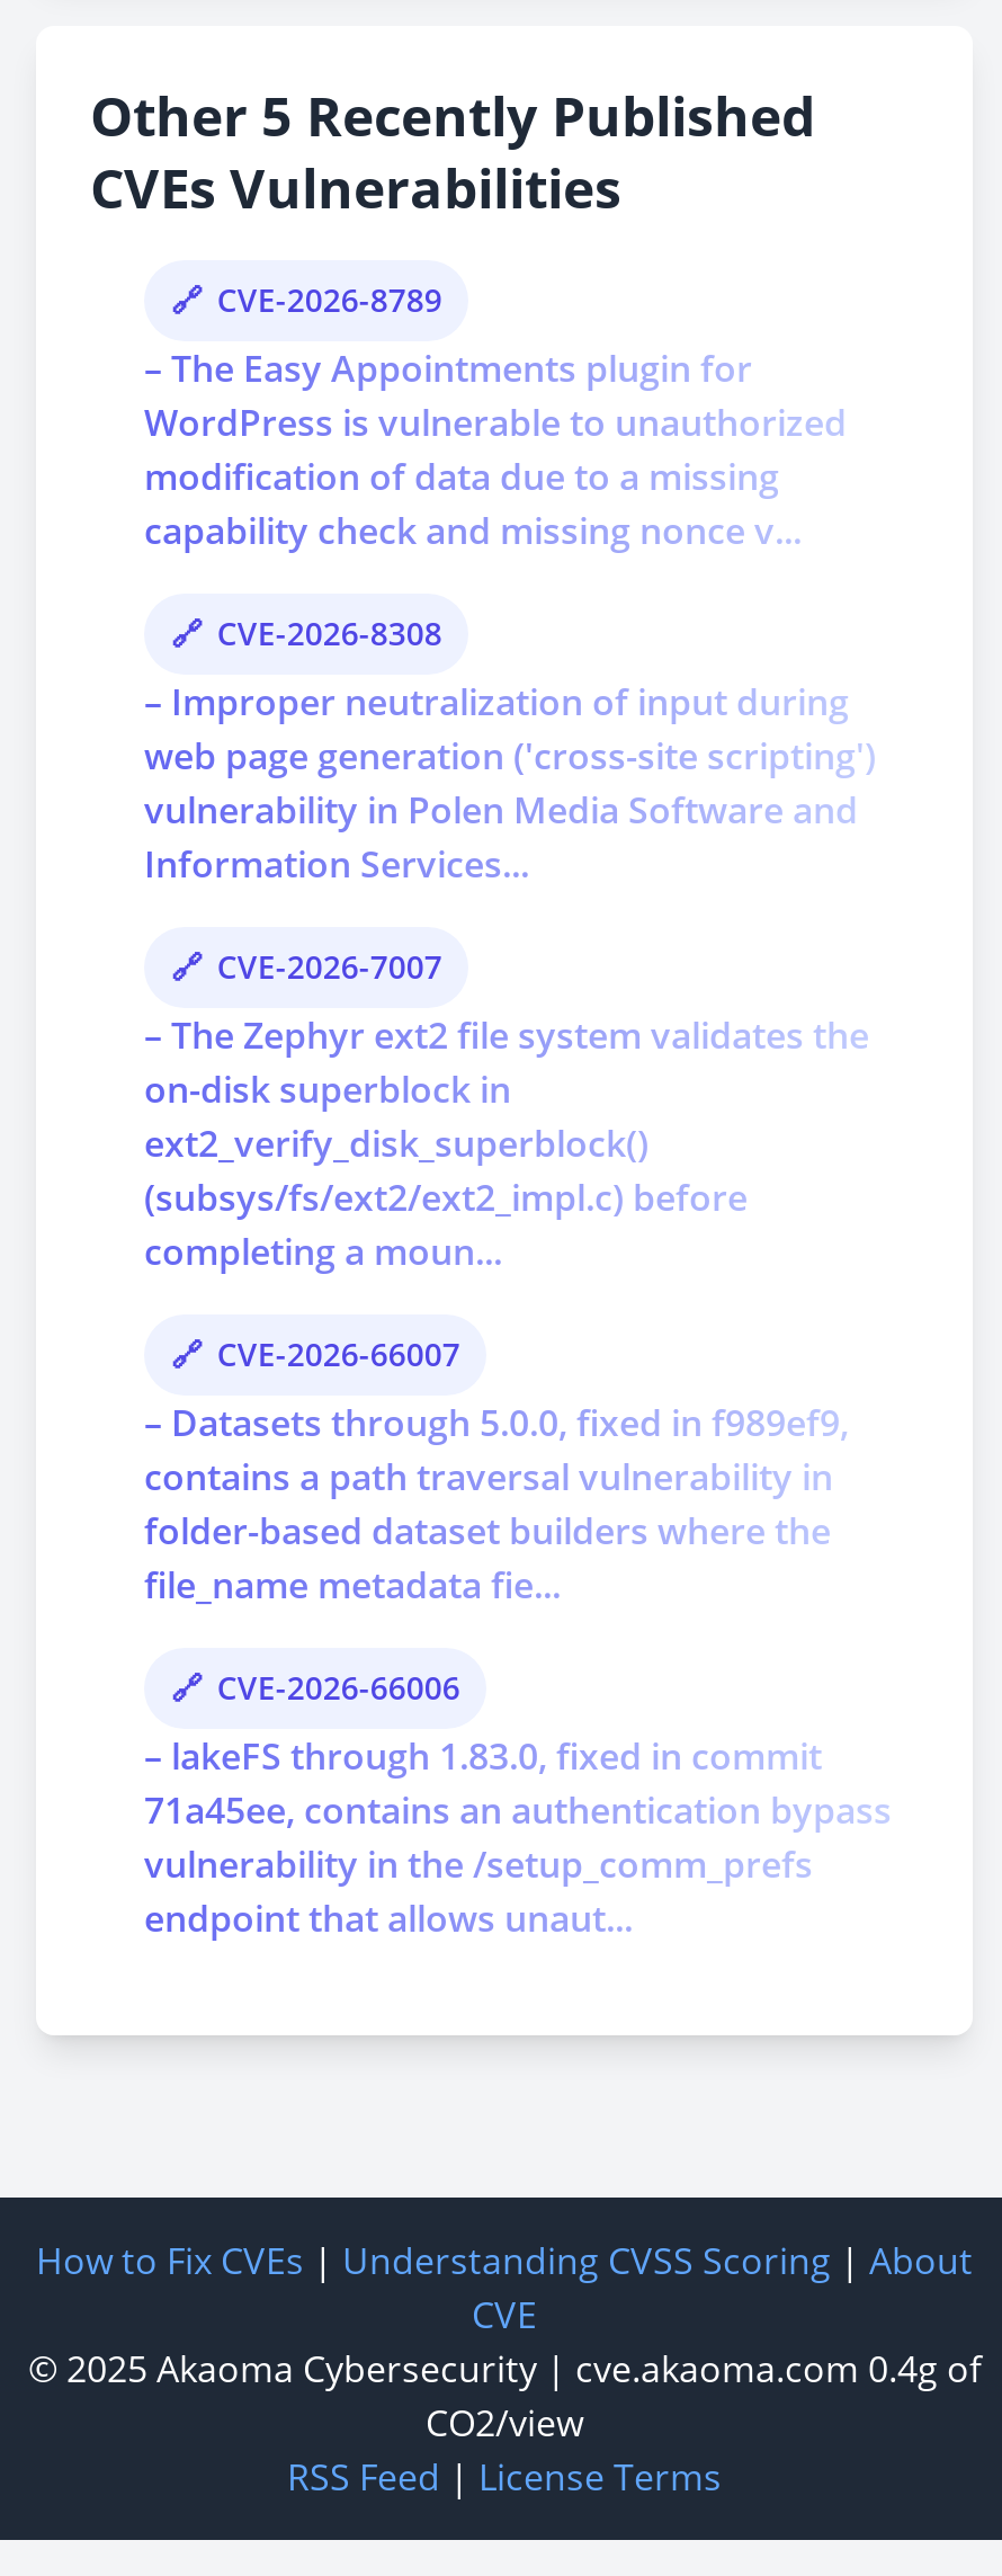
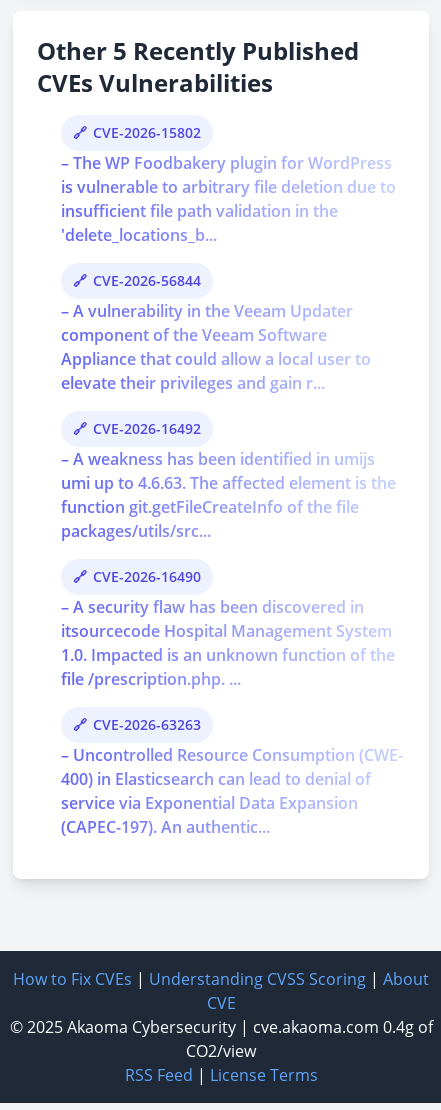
[217,278,442,321] CVE-2026-8789 -> [93,123,201,142] CVE-2026-15802
[144,344,847,555] – The Easy Appointments plugin for | WordPress is vulnerable to unauthorized | modification of data due to a missing | capability check and missing nonce v... -> [61,152,396,246] – The WP Foodbakery plugin for WordPress | is vulnerable to arbitrary file deletion due to | insufficient file path validation in the | 'delete_locations_b...
[217,612,442,654] CVE-2026-8308 -> [93,271,201,290] CVE-2026-56844
[144,677,876,889] – Improper neutralization of input during | web page generation ('cross-site scripting') | vulnerability in Polen Media Software and | Information Services... -> [61,300,371,394] – A vulnerability in the Veeam Updater | component of the Veeam Software | Appliance that could allow a local user to | elevate their privileges and gain r...
[217,945,442,988] CVE-2026-7007 -> [93,419,201,438] CVE-2026-16492
[144,1010,869,1276] – The Zephyr ext2 file system validates the | on-disk superblock in | ext2_verify_disk_superblock() | (subsys/fs/ext2/ext2_impl.c) before | completing a moun... -> [61,448,396,542] – A weakness has been identified in umijs | umi up to 4.6.63. The affected element is the | function git.getFileCreateInfo of the file | packages/utils/src...
[217,1332,460,1375] CVE-2026-66007 -> [93,567,201,586] CVE-2026-16490
[144,1398,849,1610] – Datasets through 5.0.0, fixed in f989ef9, | contains a path traversal vulnerability in | folder-based dataset builders where the | file_name metadata fie... -> [61,596,395,690] – A security flaw has been discovered in | itsourcecode Hospital Management System | 1.0. Impacted is an unknown function of the | file /prescription.php. ...
[217,1666,460,1709] CVE-2026-66006 -> [93,715,201,734] CVE-2026-63263
[144,1731,892,1943] – lakeFS through 1.83.0, fixed in commit | 71a45ee, contains an authentication bypass | vulnerability in the /setup_comm_prefs | endpoint that allows unaut... -> [61,744,403,838] – Uncontrolled Resource Consumption (CWE- | 400) in Elasticsearch can lead to denial of | service via Exponential Data Expansion | (CAPEC-197). An authentic...

